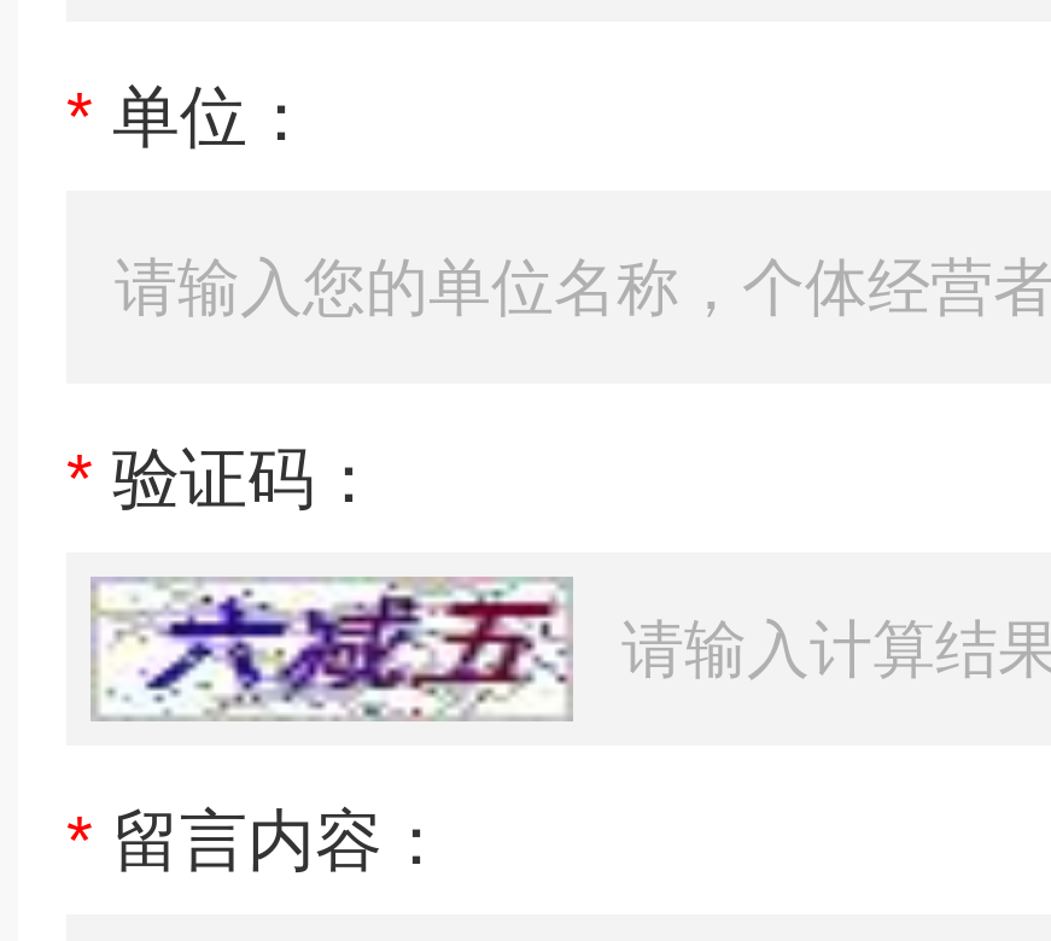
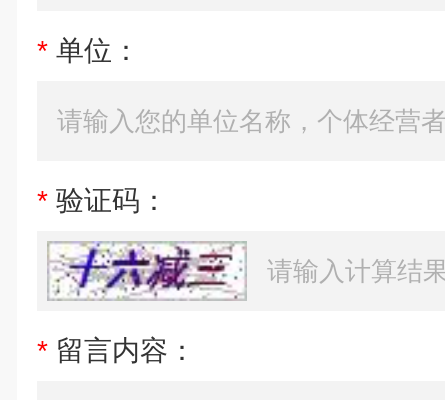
[93,577,571,719] [image] -> [49,241,245,300] [image]

